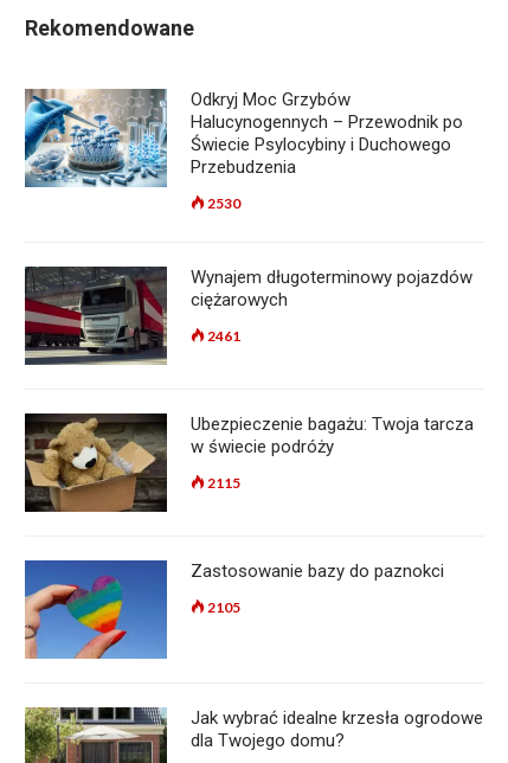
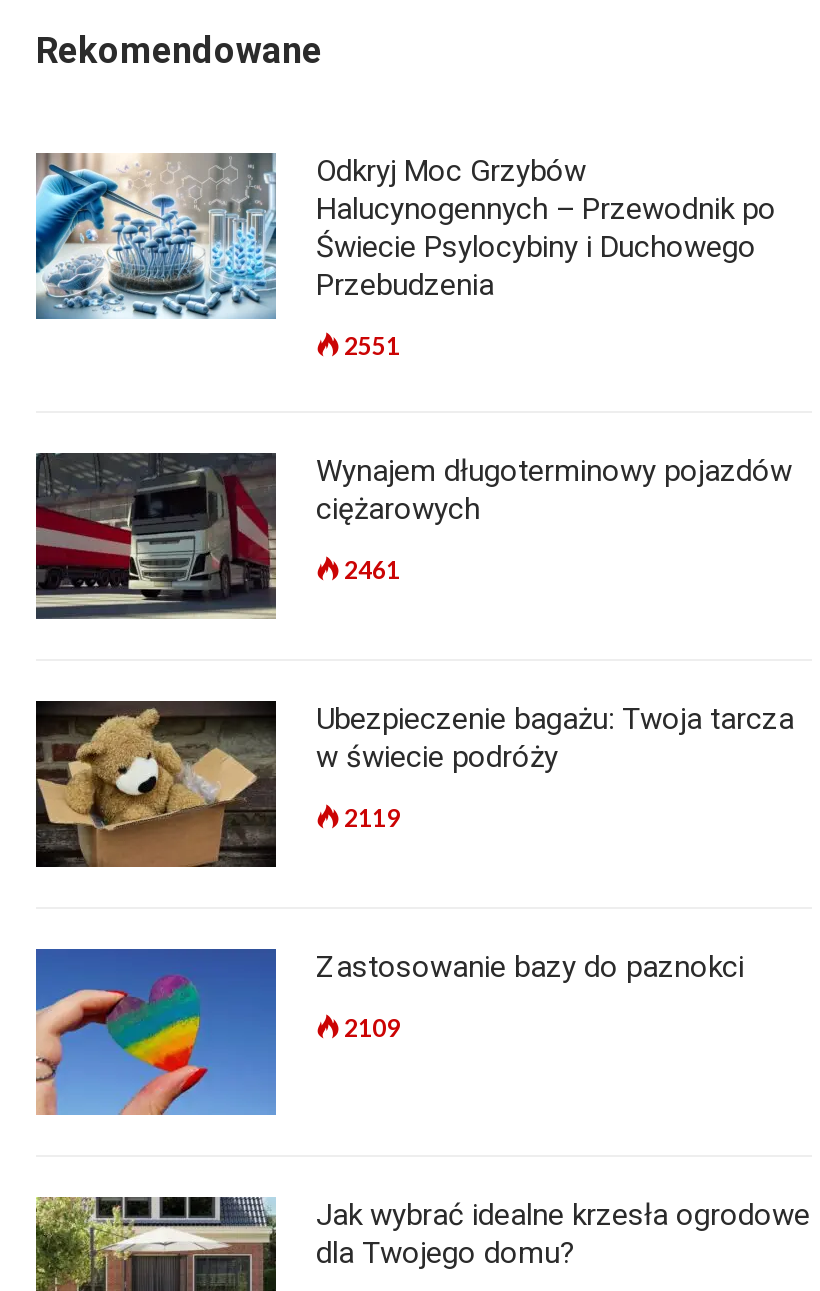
[205,194,240,212] 2530 -> [340,331,400,361] 2551
[205,474,240,492] 2115 -> [340,803,400,833] 2119
[205,598,240,616] 2105 -> [340,1013,400,1043] 2109

